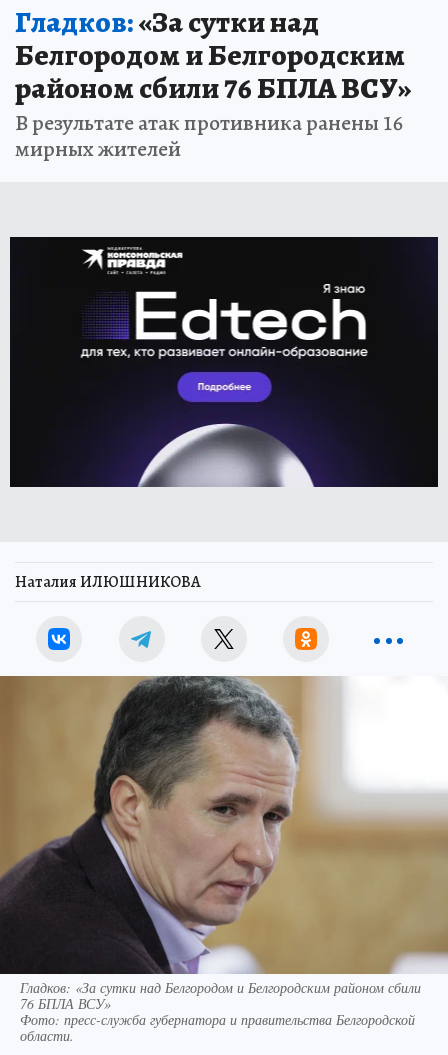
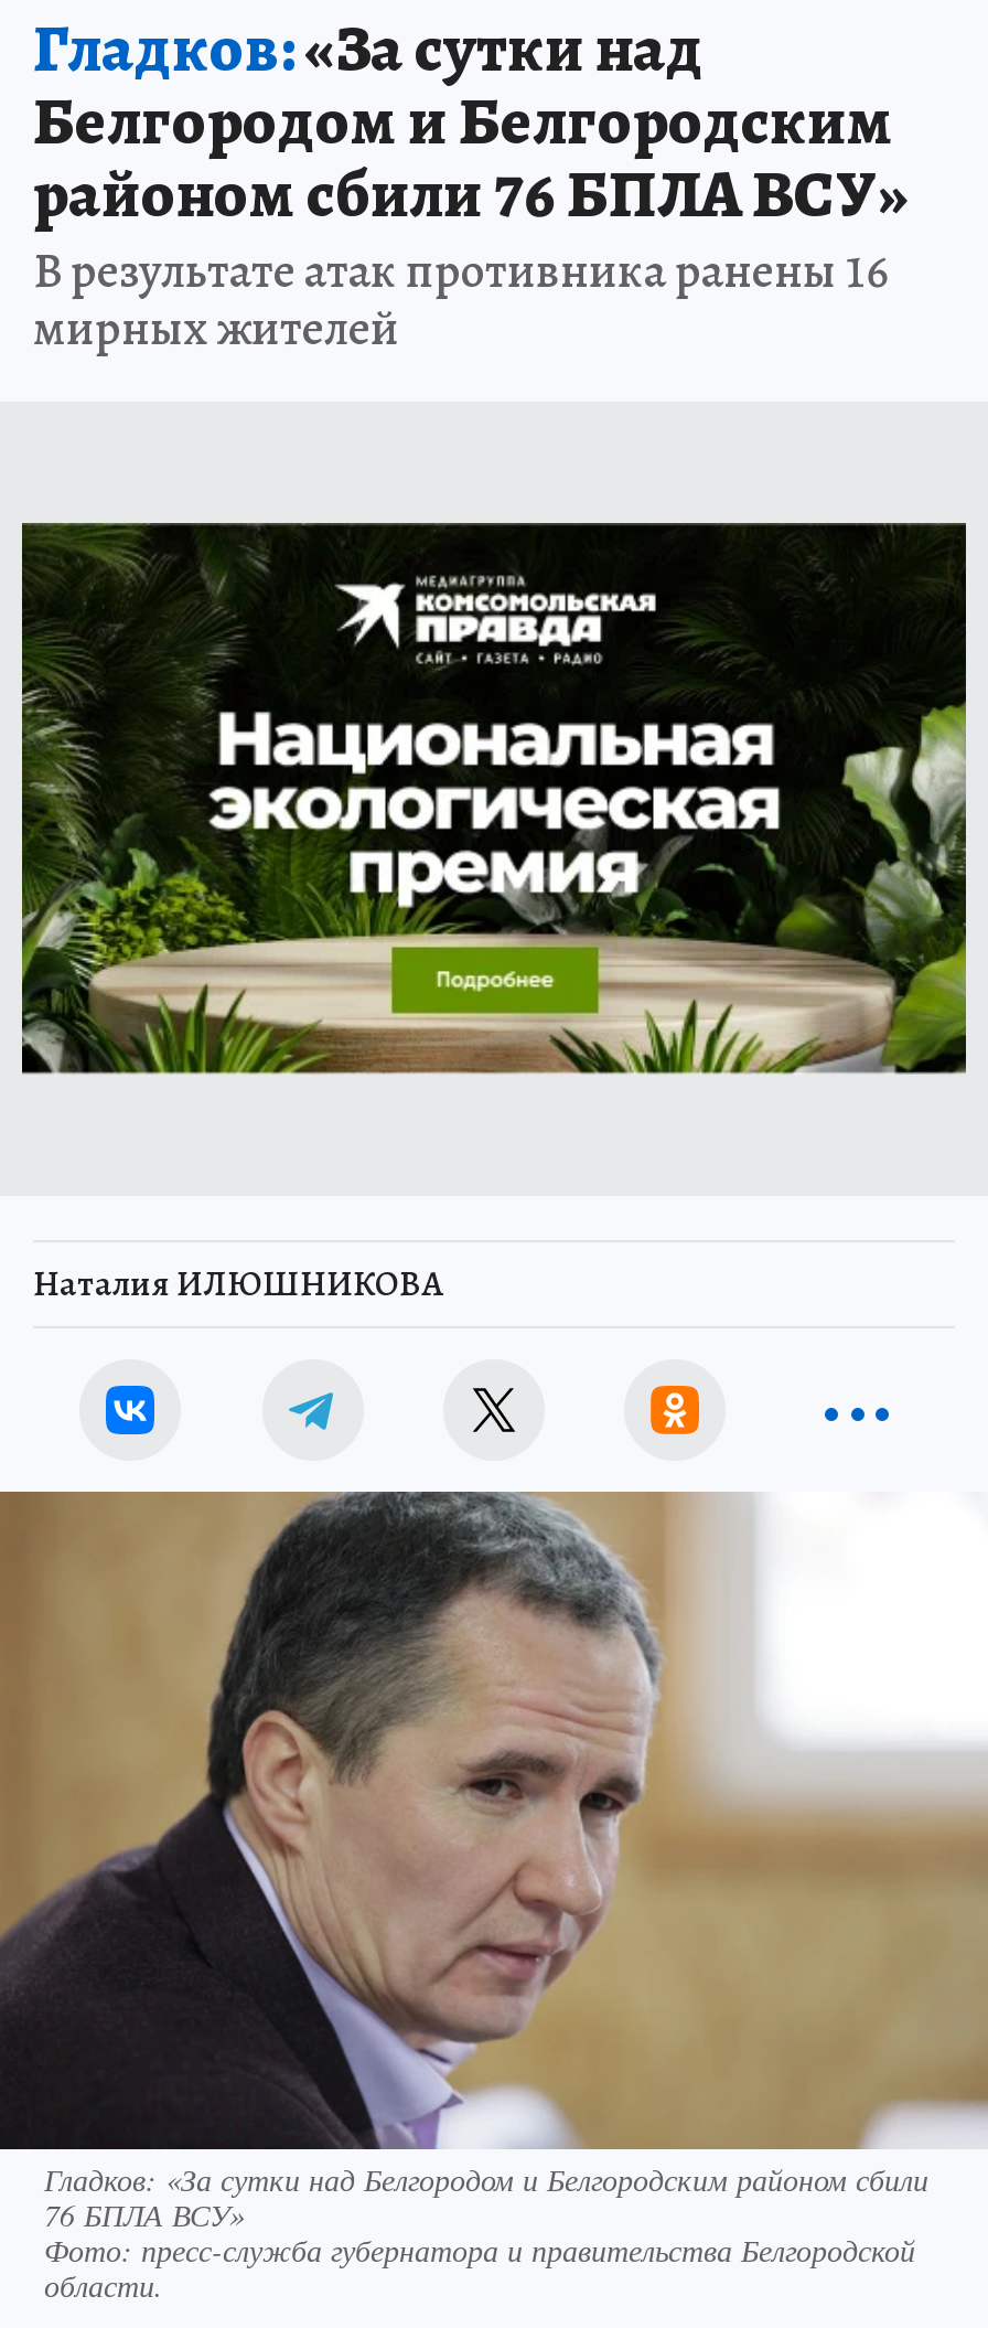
[9,237,439,488] [image] -> [20,523,968,1077] [image]

